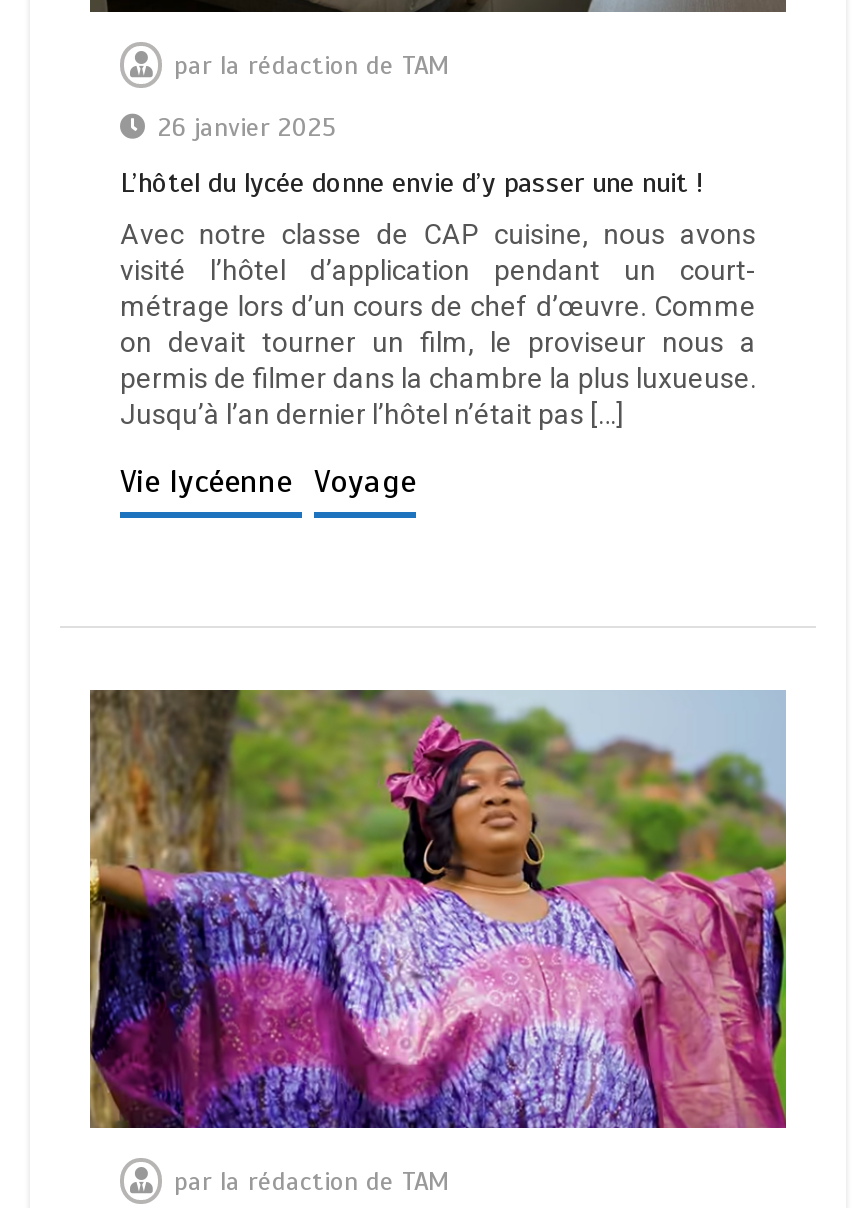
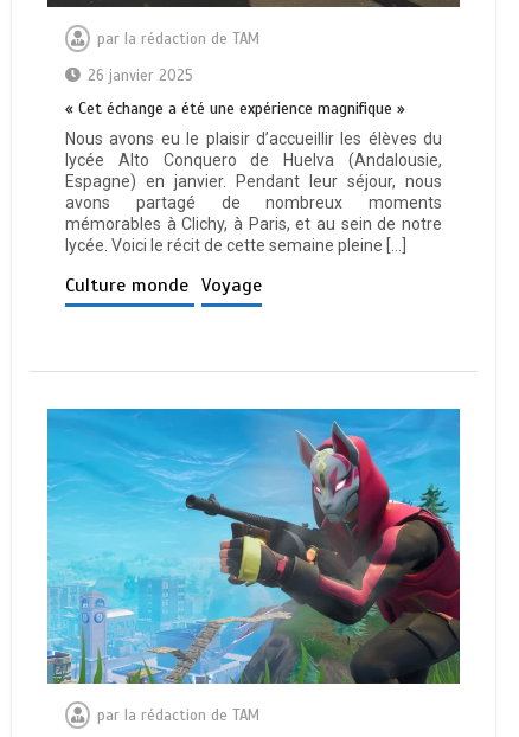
[120,166,704,200] L’hôtel du lycée donne envie d’y passer une nuit ! -> [65,98,405,118] « Cet échange a été une expérience magnifique »
[120,218,756,430] Avec notre classe de CAP cuisine, nous avons | visité l’hôtel d’application pendant un court- | métrage lors d’un cours de chef d’œuvre. Comme | on devait tourner un film, le proviseur nous a | permis de filmer dans la chambre la plus luxueuse. | Jusqu’à l’an dernier l’hôtel n’était pas […] -> [65,129,442,255] Nous avons eu le plaisir d’accueillir les élèves du | lycée Alto Conquero de Huelva (Andalousie, | Espagne) en janvier. Pendant leur séjour, nous | avons partagé de nombreux moments | mémorables à Clichy, à Paris, et au sein de notre | lycée. Voici le récit de cette semaine pleine […]
[120,462,416,502] Vie lycéenne Voyage -> [65,274,262,297] Culture monde Voyage
[88,688,788,1132] [image] -> [46,408,461,685] [image]

